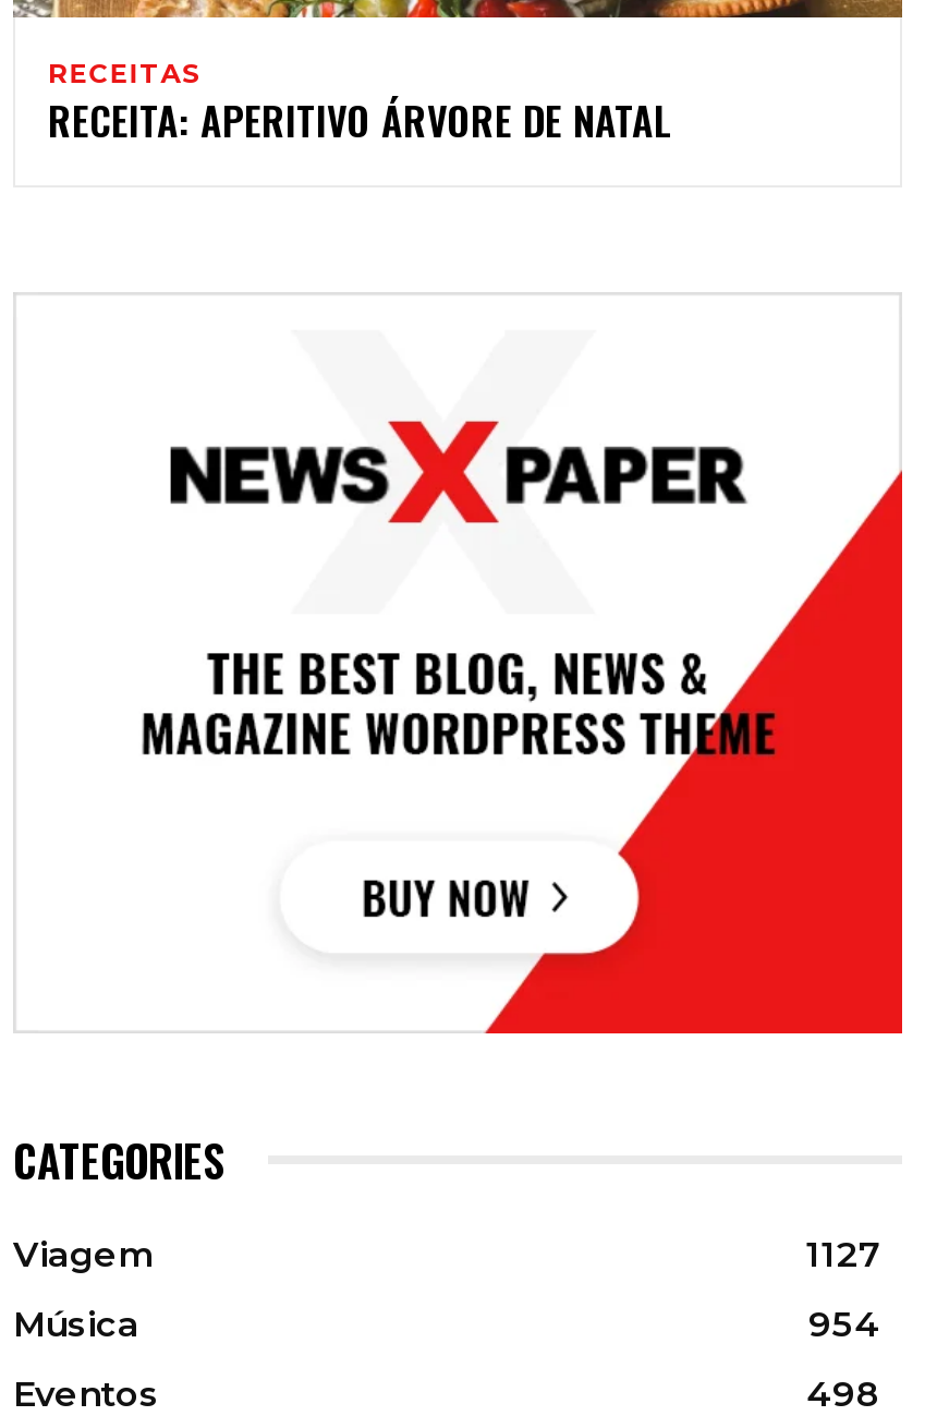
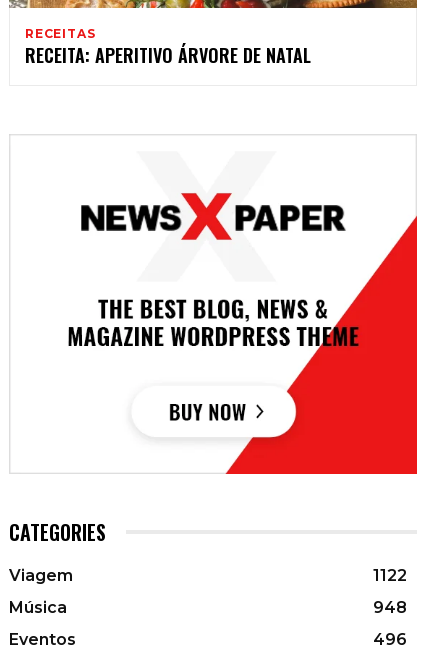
[806,1233,880,1274] 1127 -> [373,565,407,584] 1122
[808,1303,880,1344] 954 -> [373,597,407,616] 948
[806,1372,880,1414] 498 -> [373,629,407,648] 496

